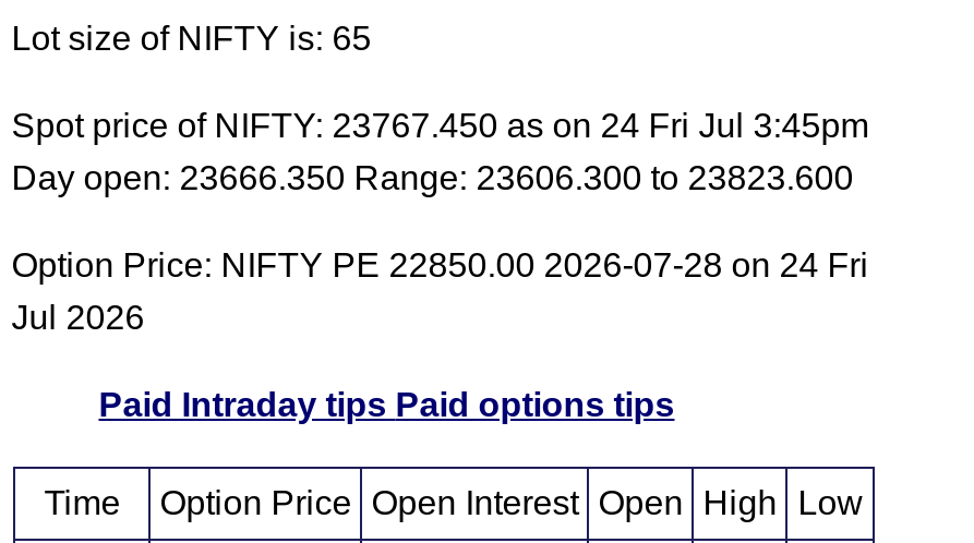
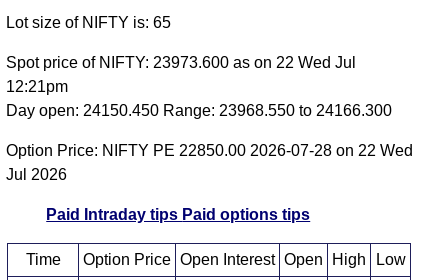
[11,108,869,197] Spot price of NIFTY: 23767.450 as on 24 Fri Jul 3:45pm | Day open: 23666.350 Range: 23606.300 to 23823.600 -> [6,54,392,119] Spot price of NIFTY: 23973.600 as on 22 Wed Jul | 12:21pm | Day open: 24150.450 Range: 23968.550 to 24166.300
[11,247,869,284] Option Price: NIFTY PE 22850.00 2026-07-28 on 24 Fri -> [6,142,413,159] Option Price: NIFTY PE 22850.00 2026-07-28 on 22 Wed

